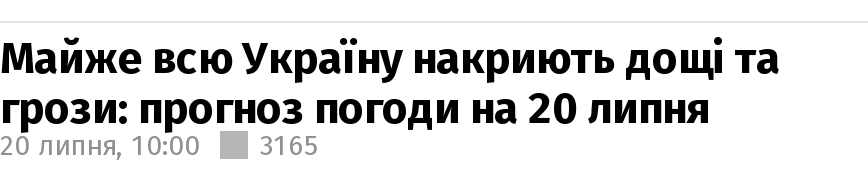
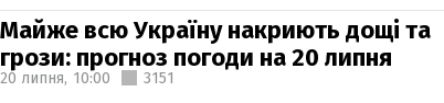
[0,128,318,162] 20 липня, 10:00 3165 -> [0,68,175,87] 20 липня, 10:00 3151

